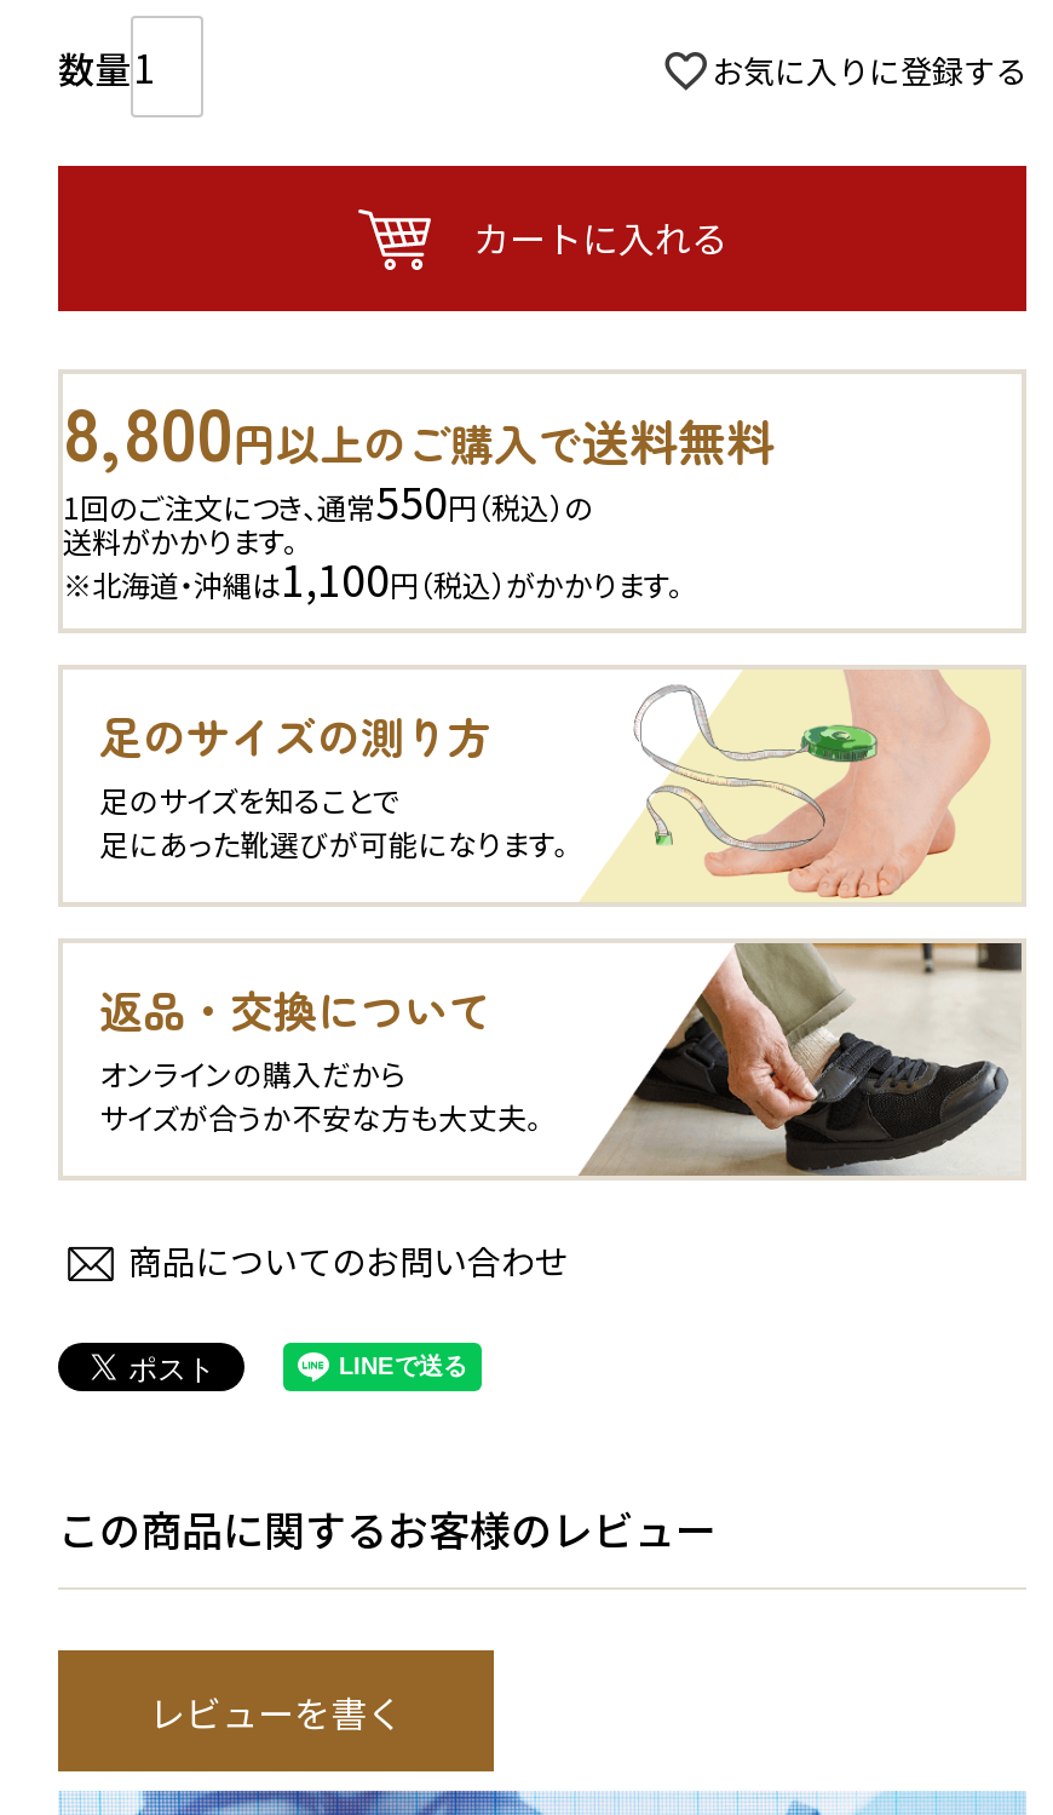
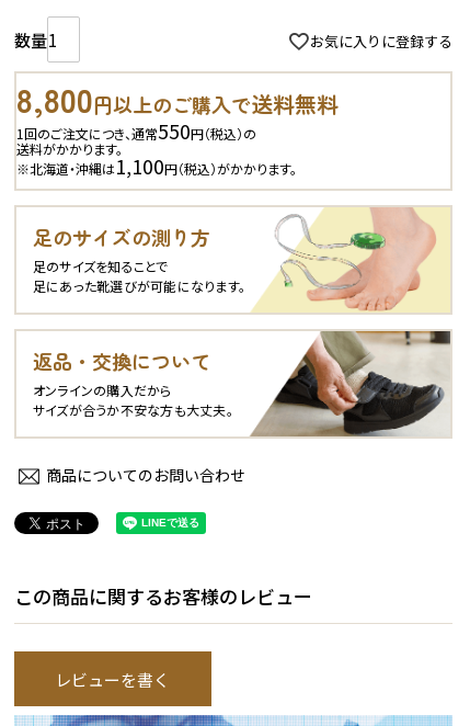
[473,213,727,263] カートに入れる -> none

